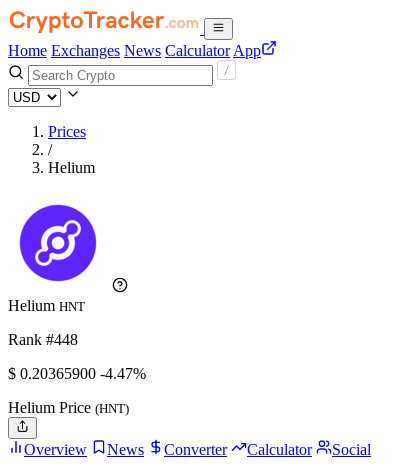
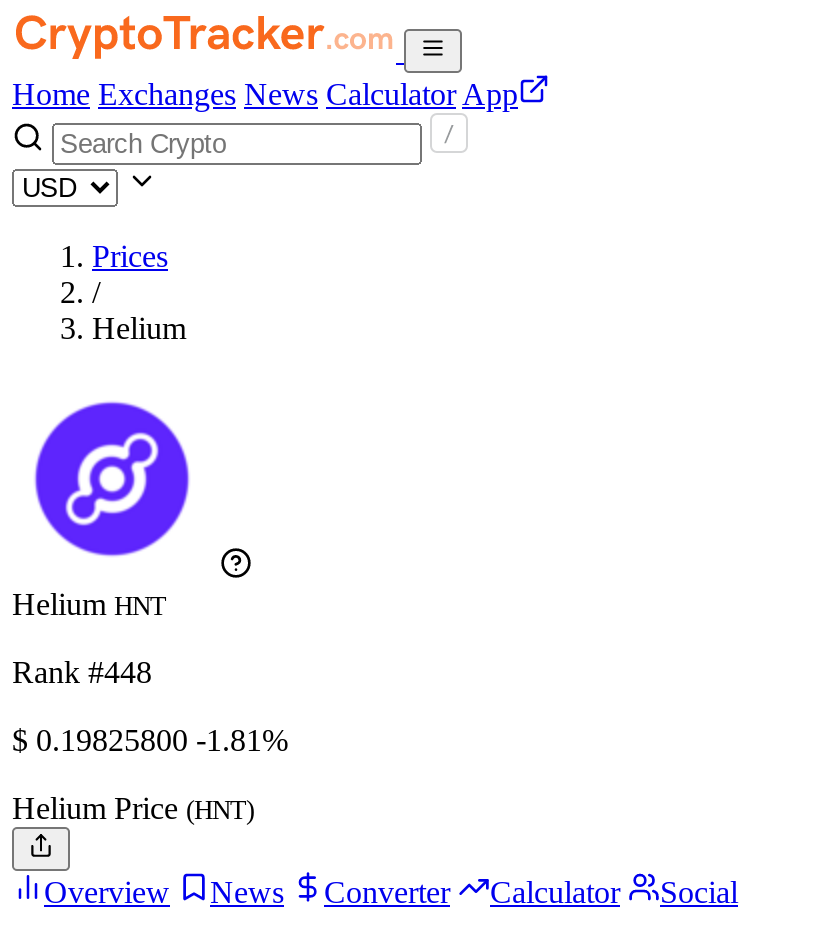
[8,365,146,382] $0.20365900 -4.47% -> [12,723,288,757] $0.19825800 -1.81%

